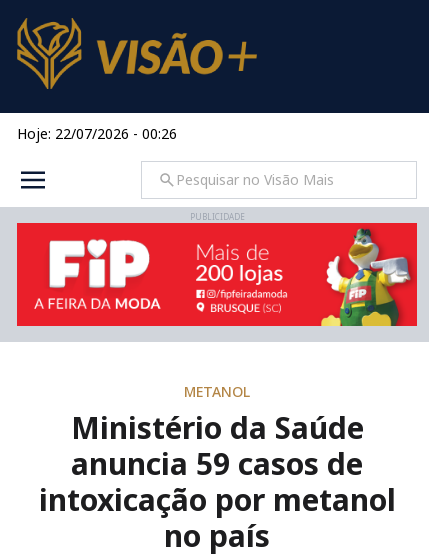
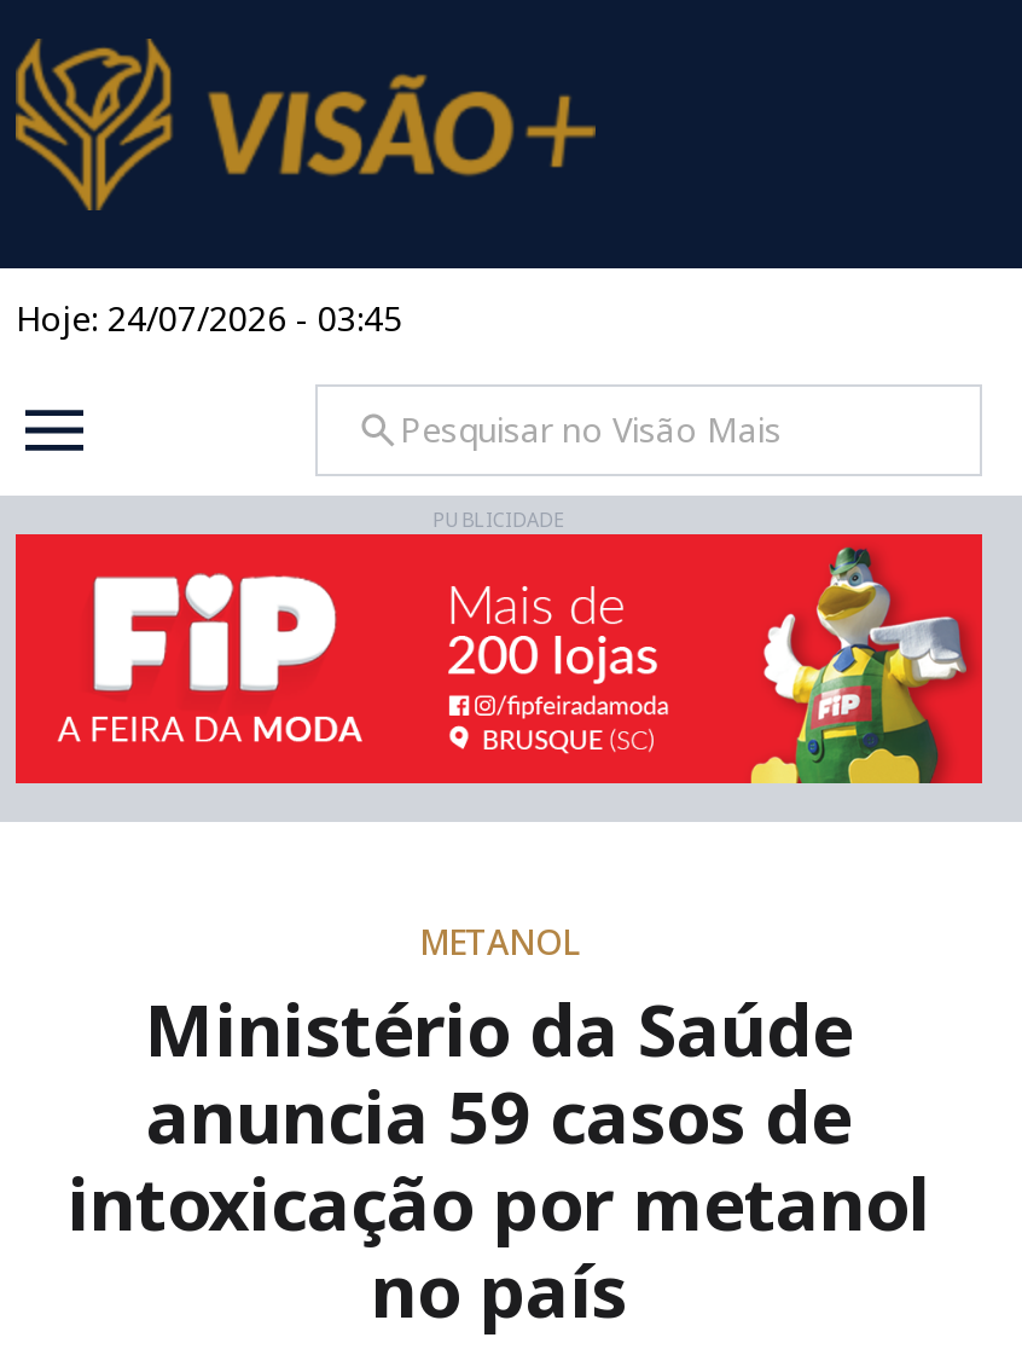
[17,124,177,143] Hoje: 22/07/2026 - 00:26 -> [16,295,402,341] Hoje: 24/07/2026 - 03:45

